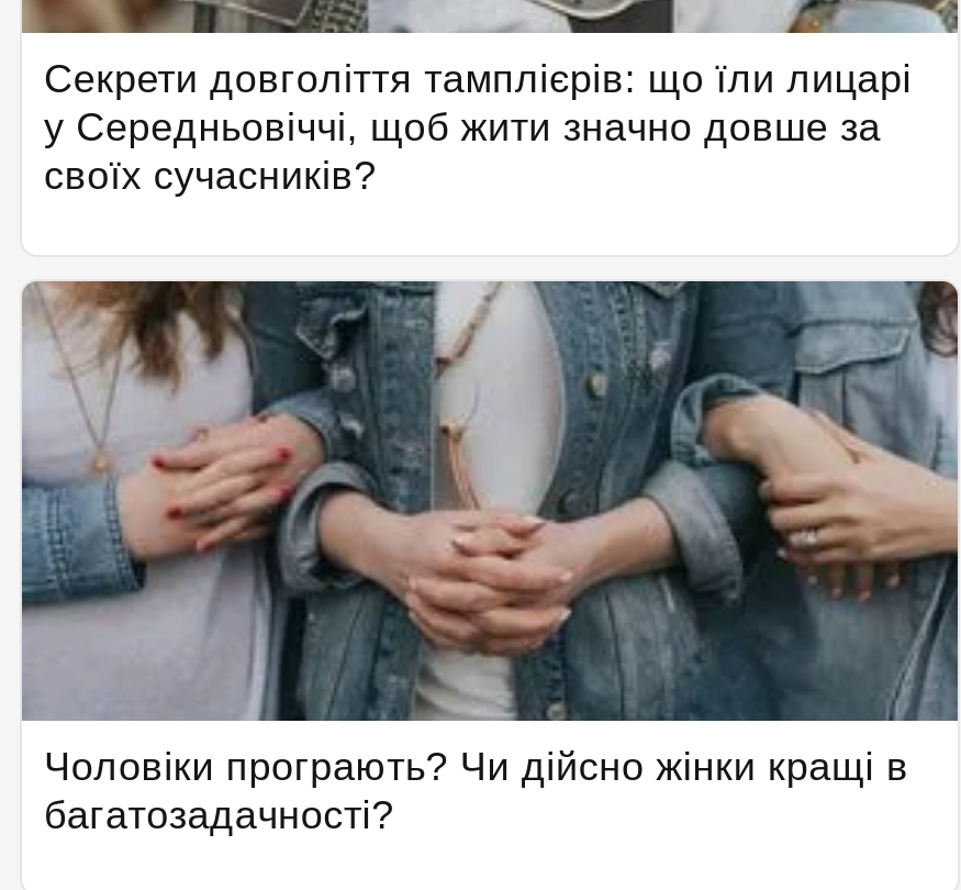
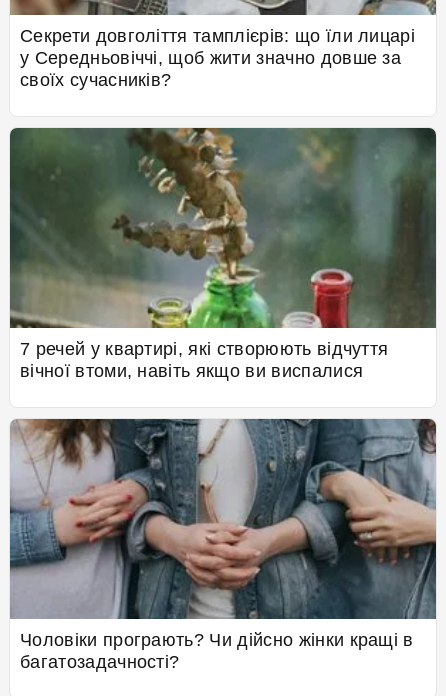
none -> [9,127,435,381] [image] | 7 речей у квартирі, які створюють відчуття | вічної втоми, навіть якщо ви виспалися

